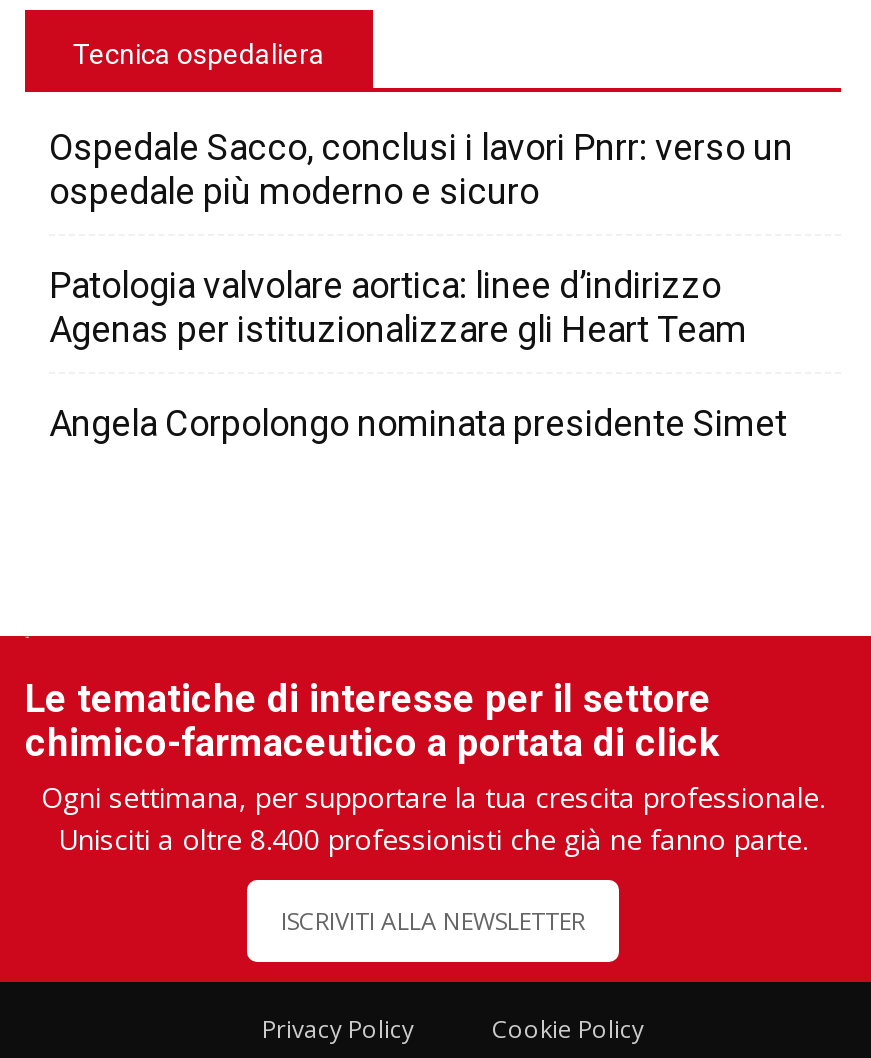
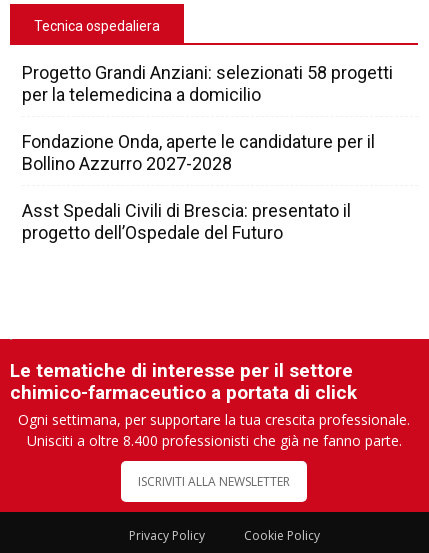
[49,126,793,212] Ospedale Sacco, conclusi i lavori Pnrr: verso un | ospedale più moderno e sicuro -> [22,62,393,105] Progetto Grandi Anziani: selezionati 58 progetti | per la telemedicina a domicilio
[49,264,747,350] Patologia valvolare aortica: linee d’indirizzo | Agenas per istituzionalizzare gli Heart Team -> [22,131,375,174] Fondazione Onda, aperte le candidature per il | Bollino Azzurro 2027-2028
[49,402,787,444] Angela Corpolongo nominata presidente Simet -> [22,200,351,243] Asst Spedali Civili di Brescia: presentato il | progetto dell’Ospedale del Futuro

